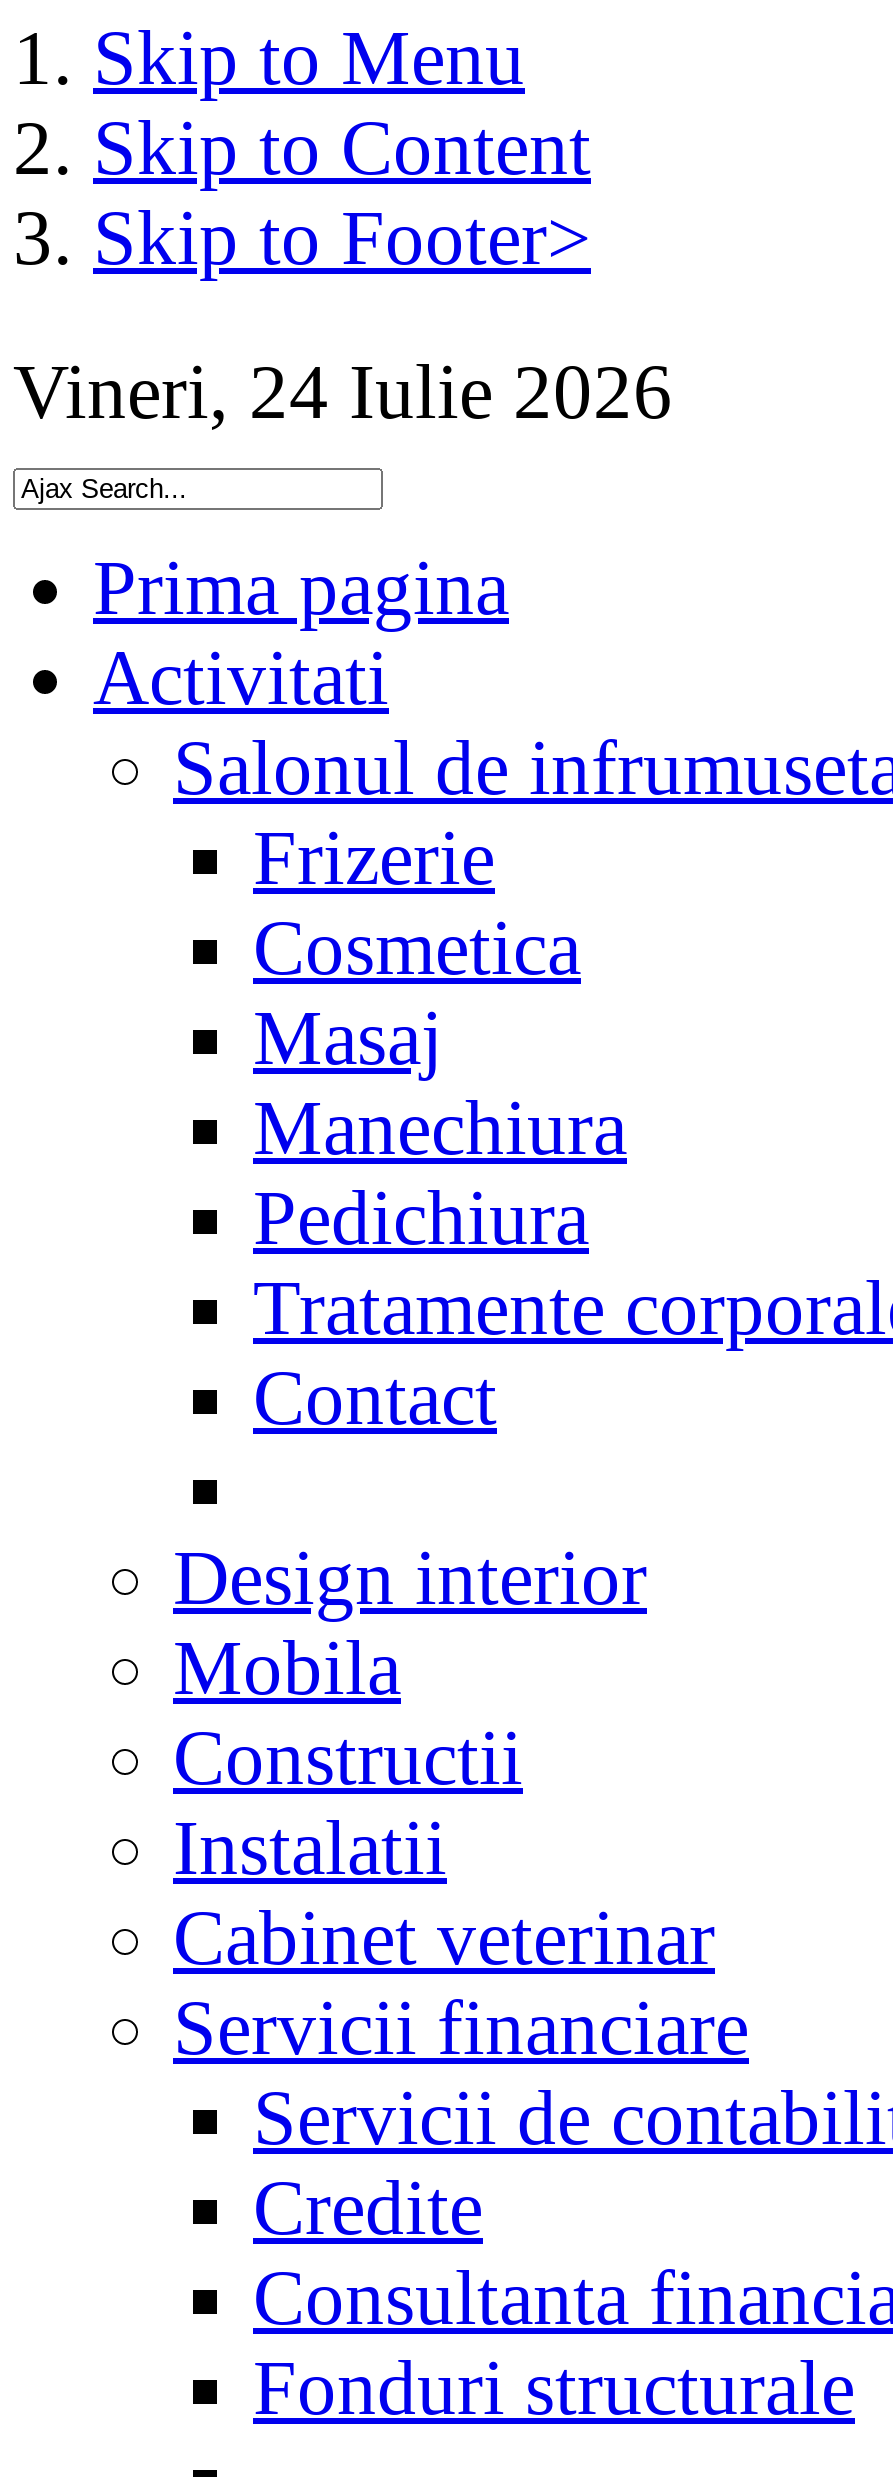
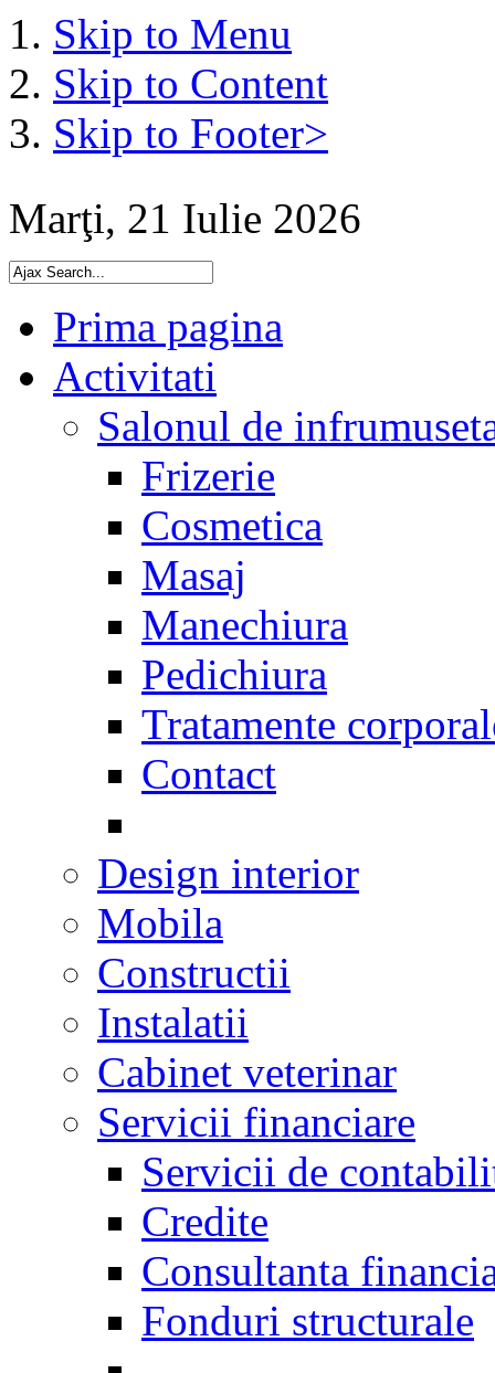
[13,348,673,434] Vineri, 24 Iulie 2026 -> [9,194,361,242] Marţi, 21 Iulie 2026

